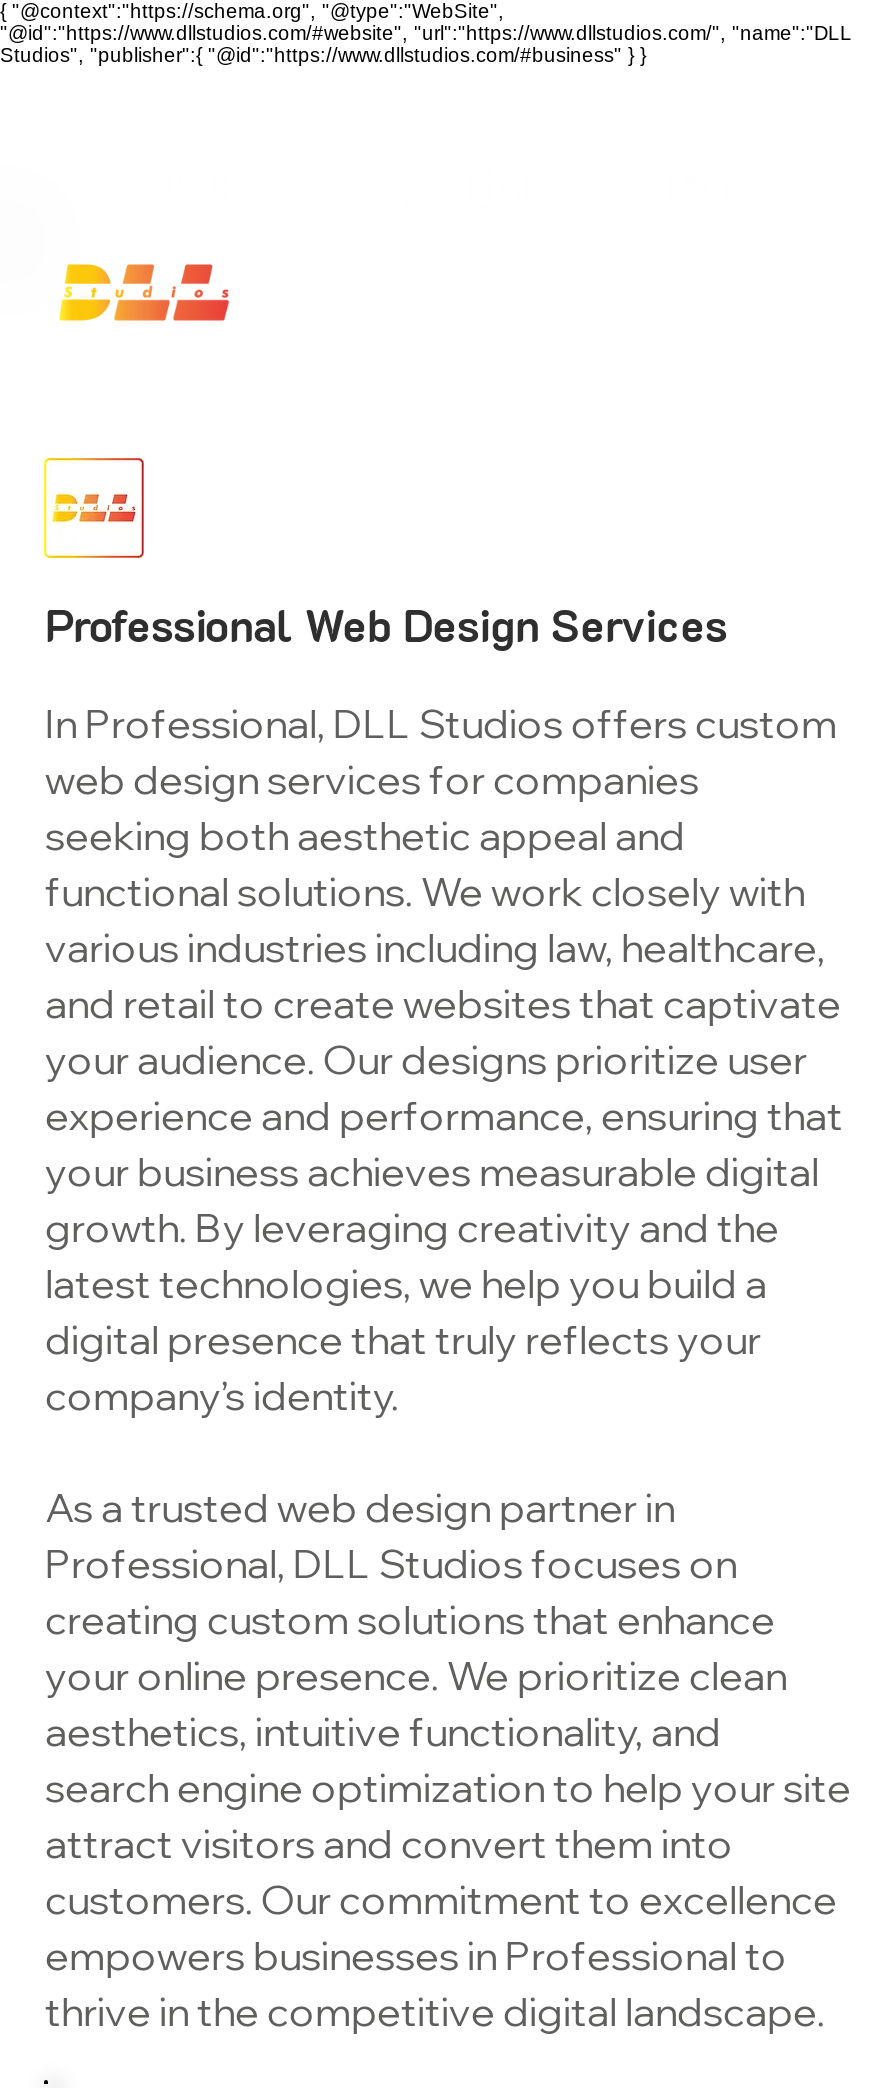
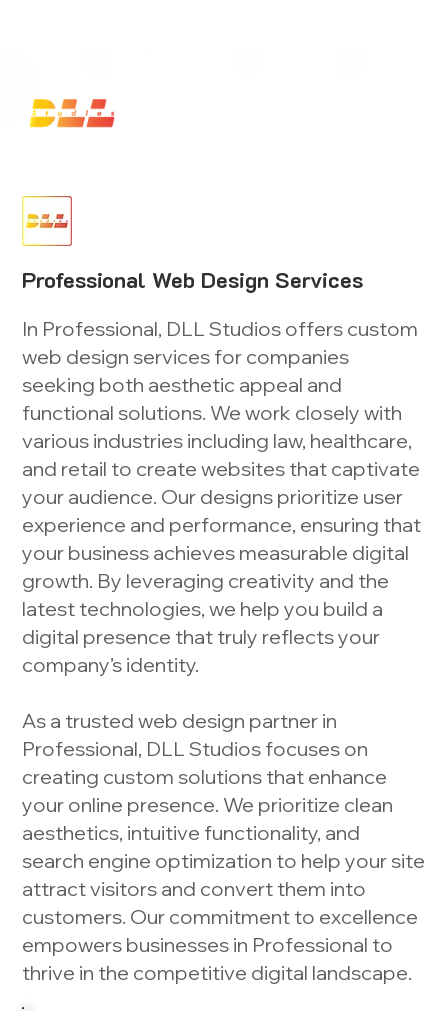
[0,0,852,66] { "@context":"https://schema.org", "@type":"WebSite", | "@id":"https://www.dllstudios.com/#website", "url":"https://www.dllstudios.com/", "name":"DLL | Studios", "publisher":{ "@id":"https://www.dllstudios.com/#business" } } -> none

